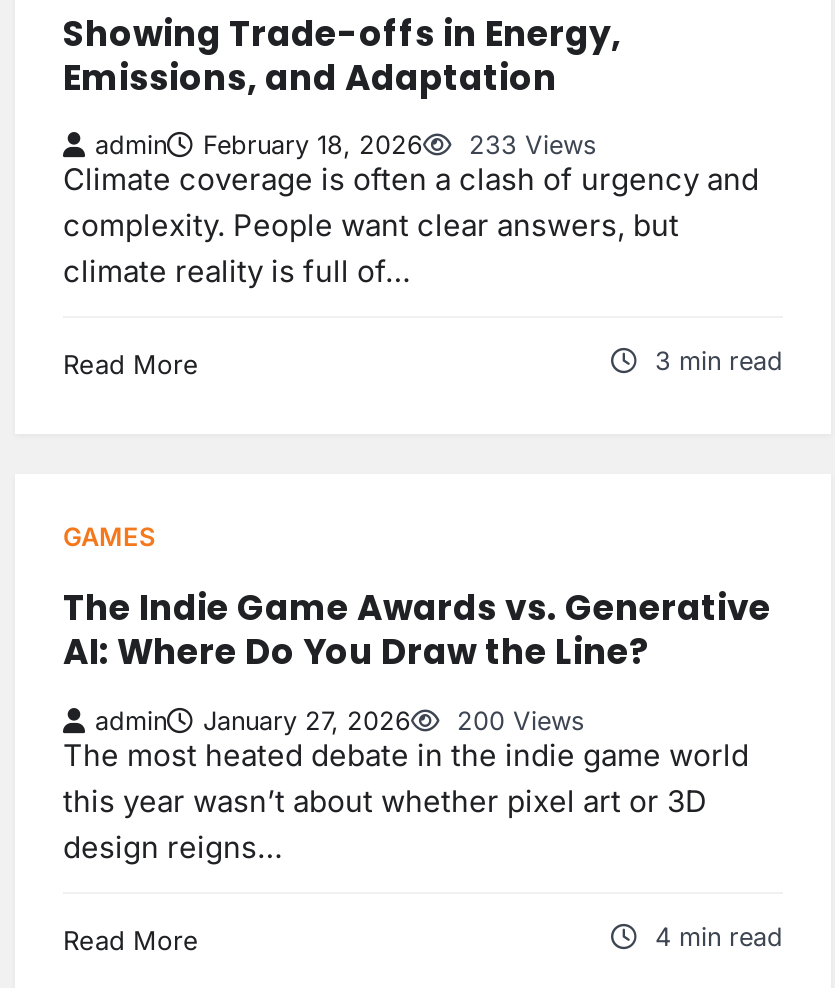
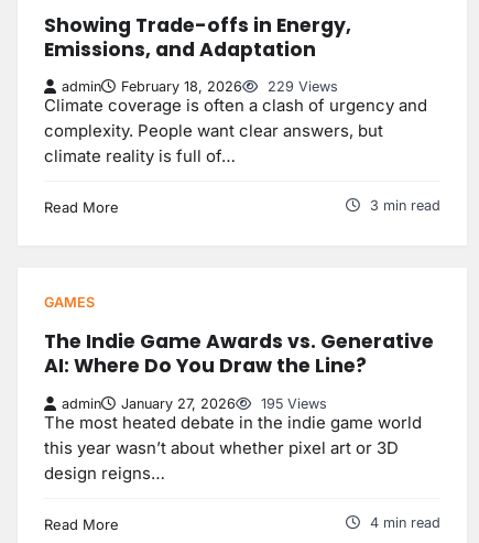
[95,130,597,160] admin February 18, 2026 233 Views -> [62,78,338,95] admin February 18, 2026 229 Views
[95,706,585,736] admin January 27, 2026 200 Views -> [62,395,327,412] admin January 27, 2026 195 Views

